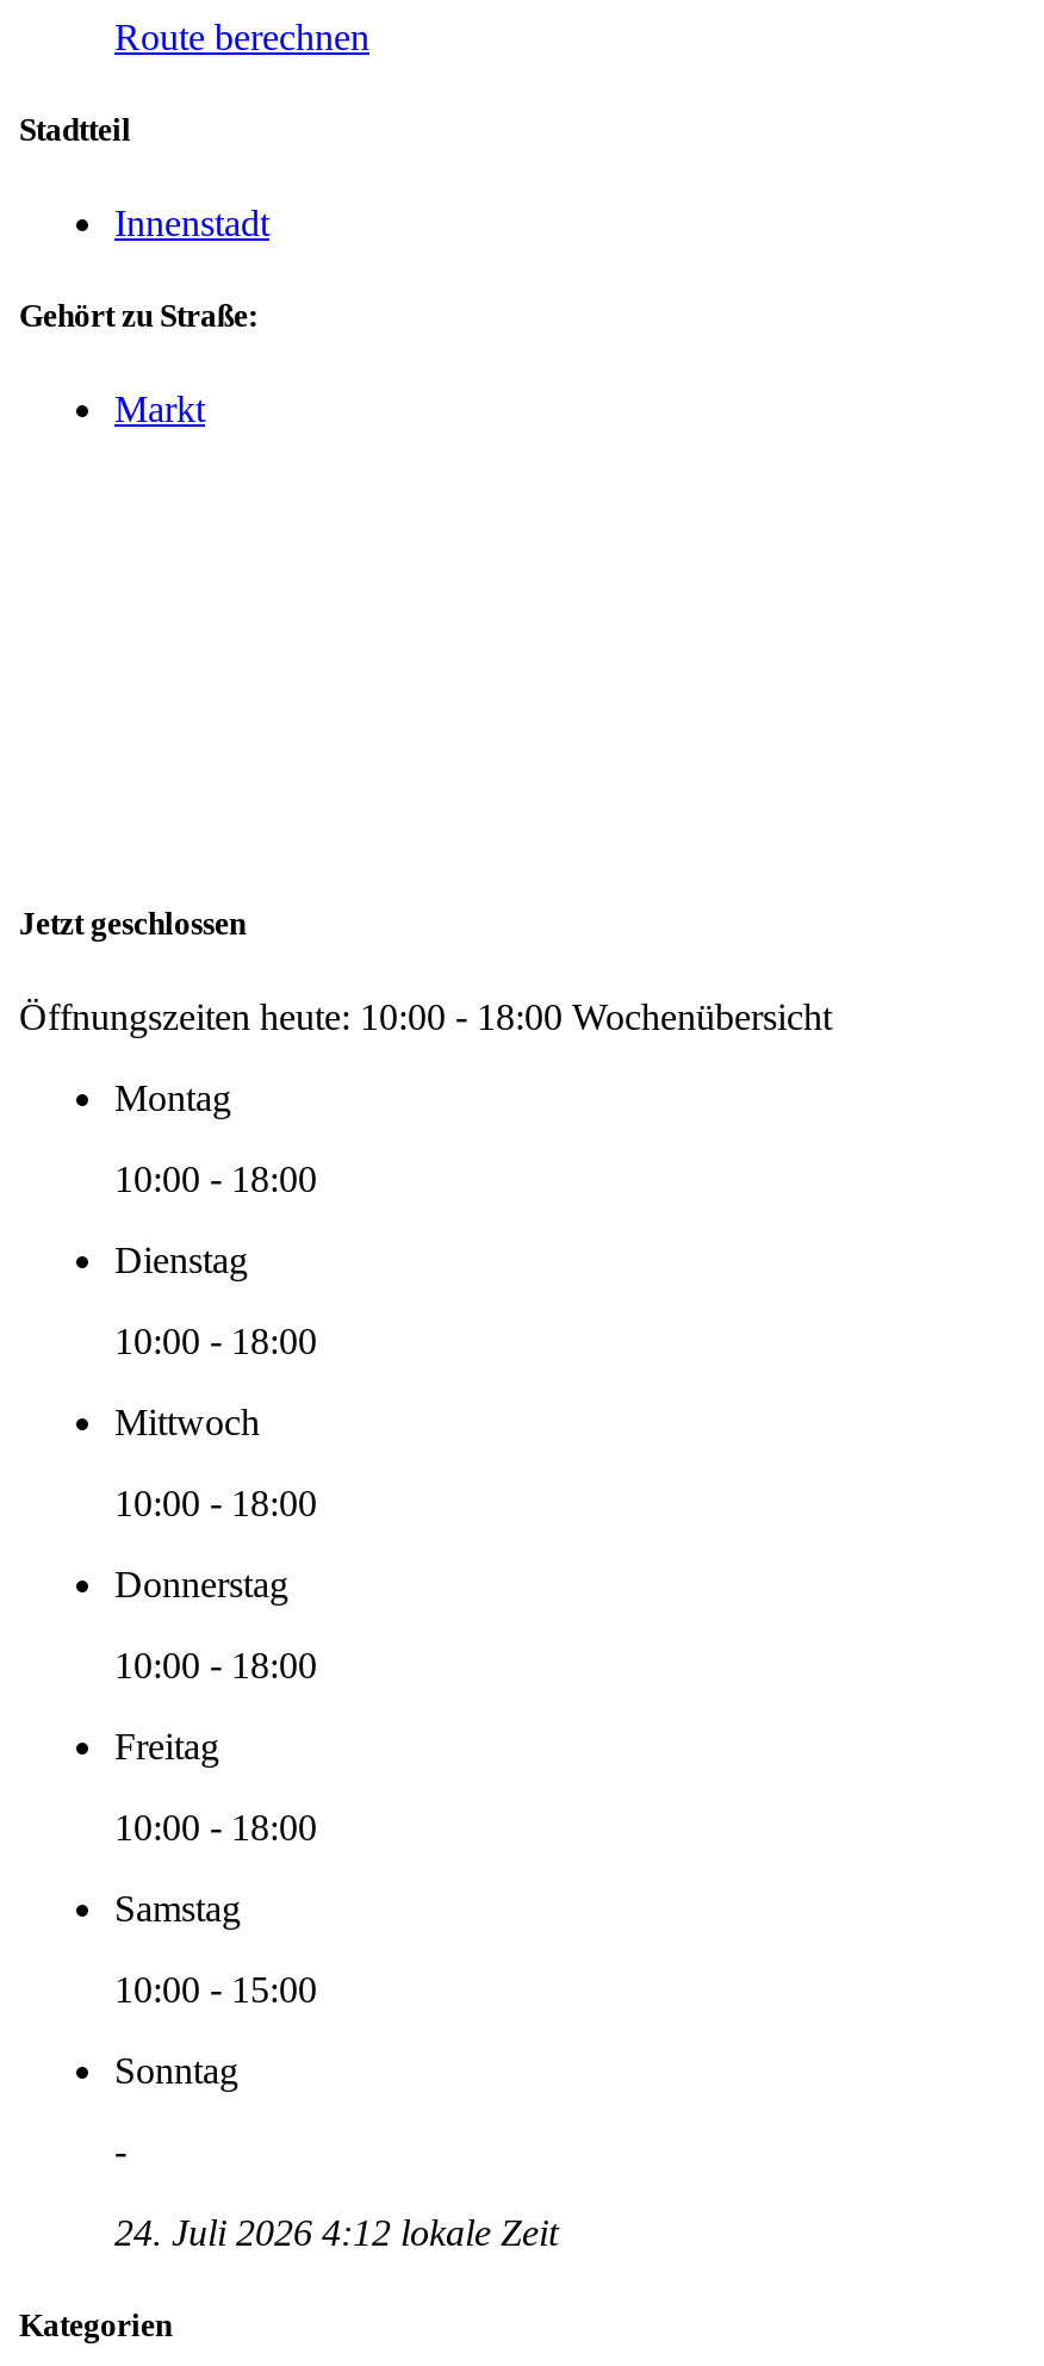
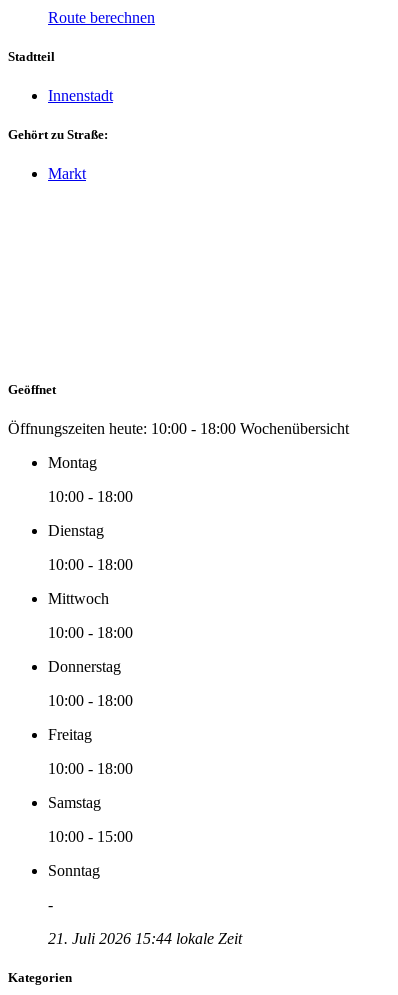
[19,905,246,940] Jetzt geschlossen -> [8,381,56,396] Geöffnet
[114,2212,558,2252] 24. Juli 2026 4:12 lokale Zeit -> [48,930,242,947] 21. Juli 2026 15:44 lokale Zeit

